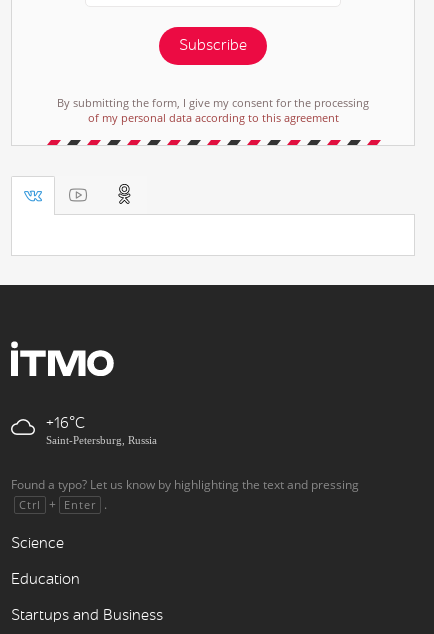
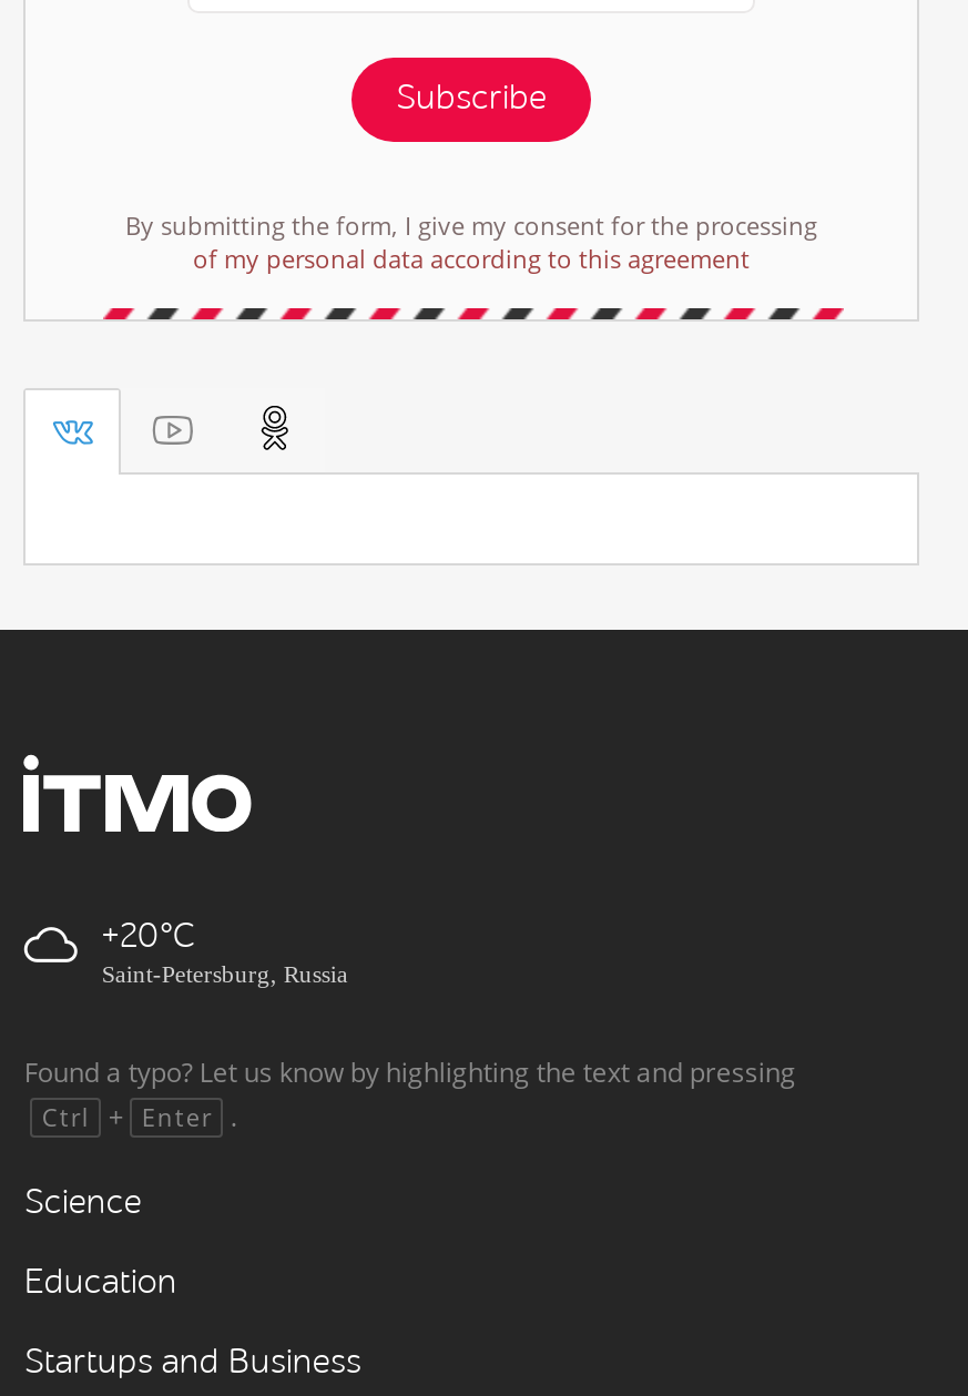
[46,414,69,433] +16 -> [102,916,159,958] +20

